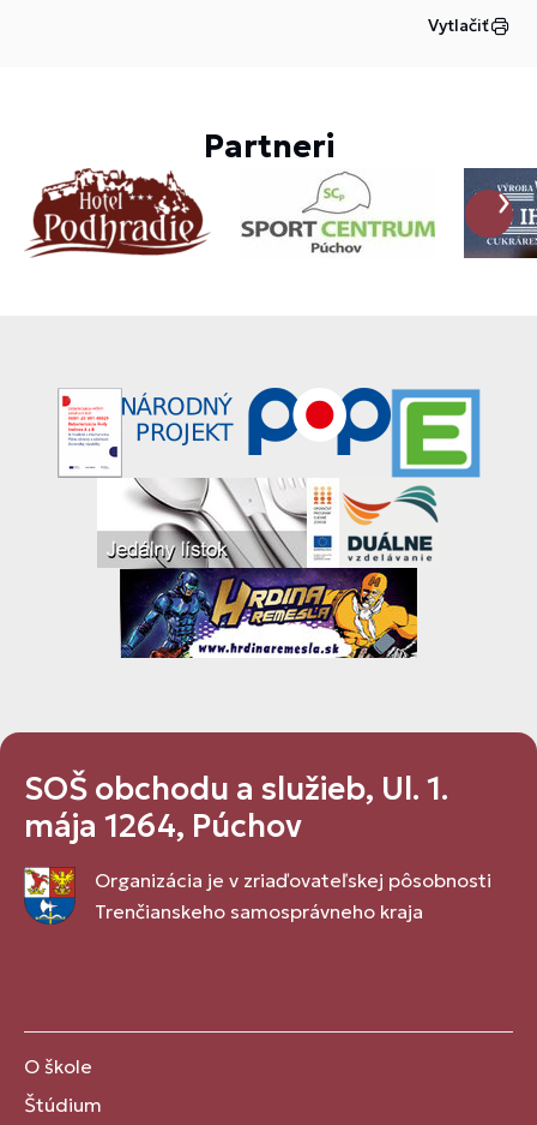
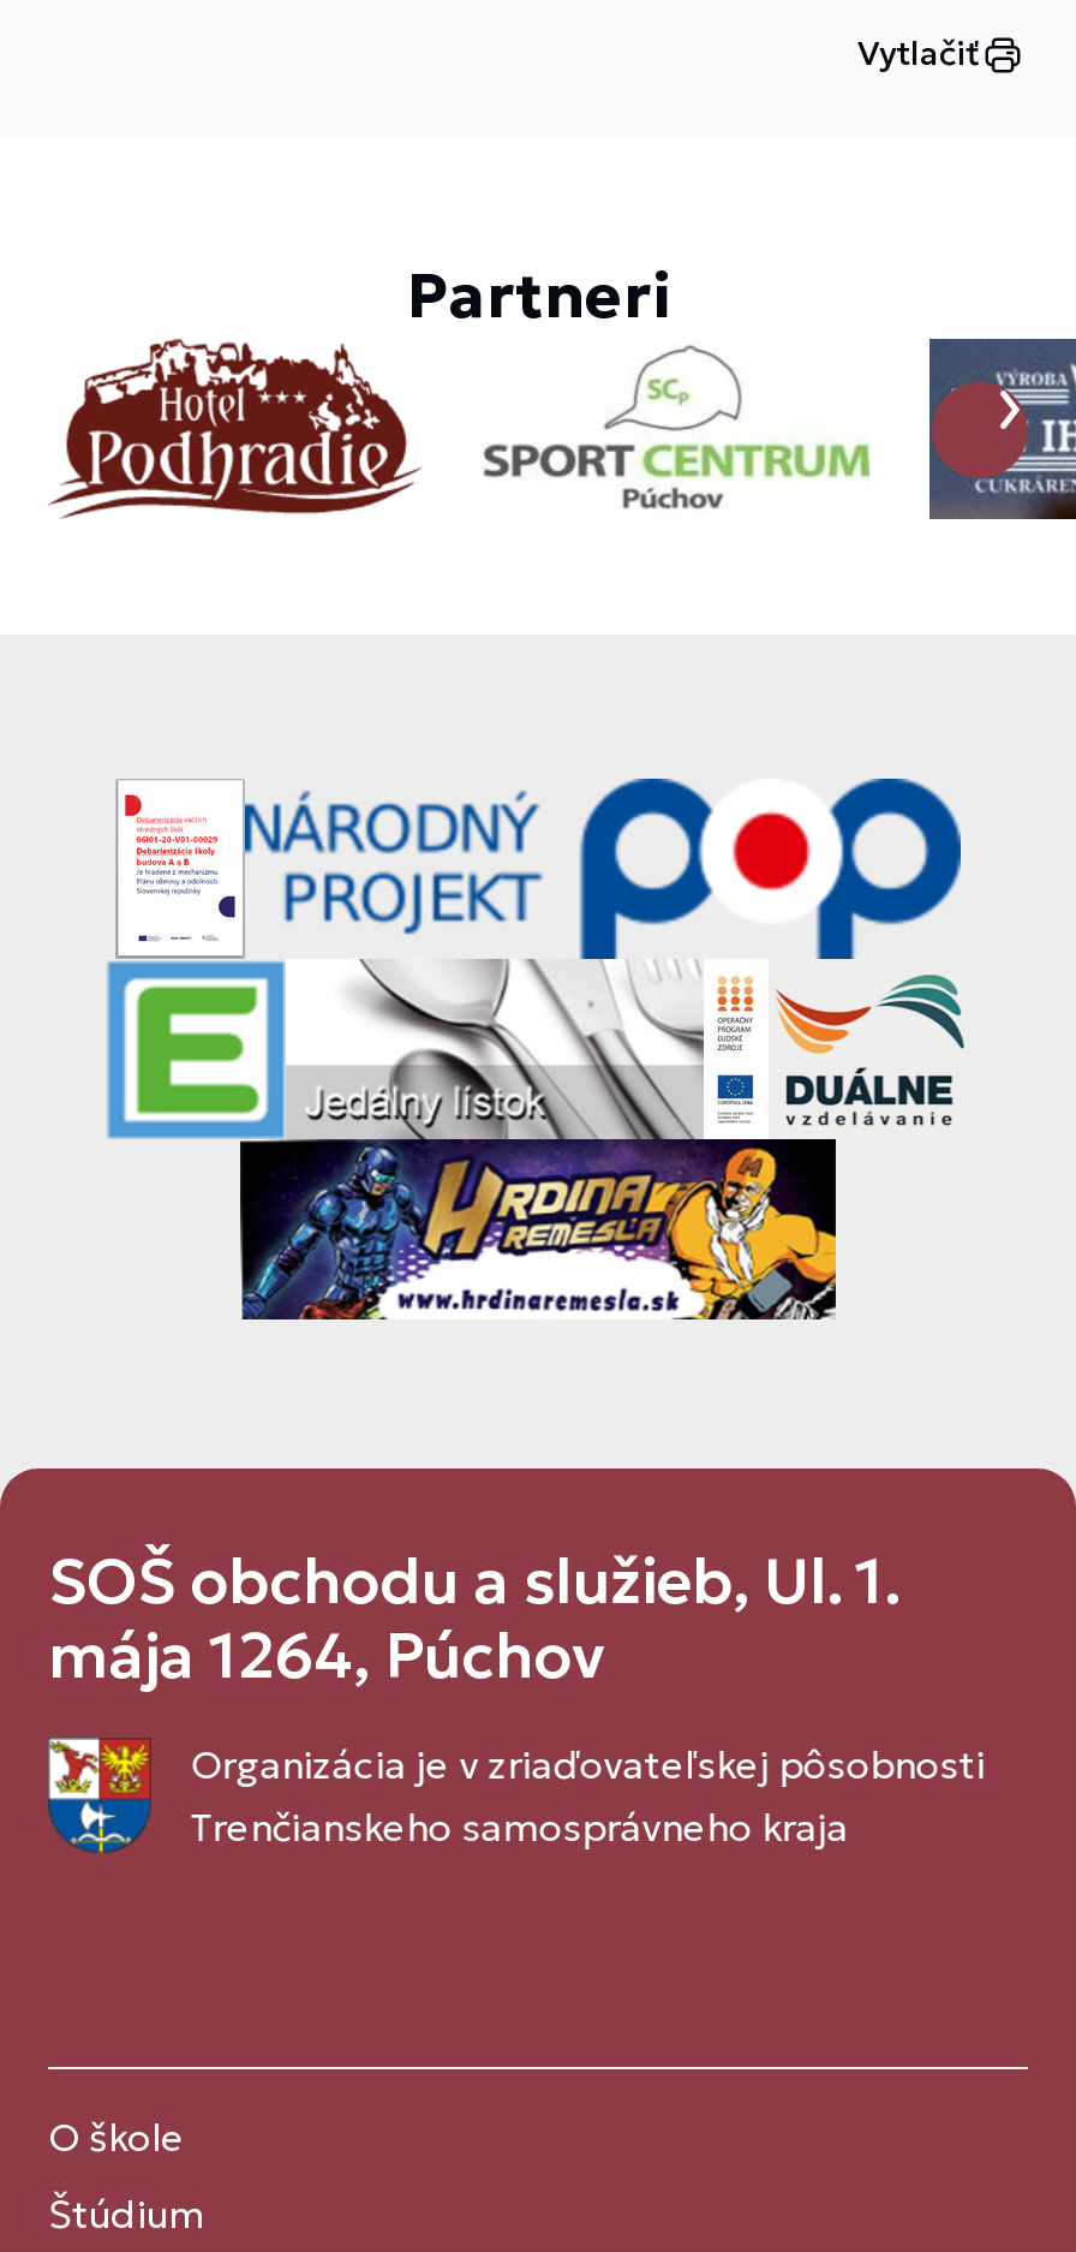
[54,387,481,569] [image] -> [106,776,966,1139] [image]

